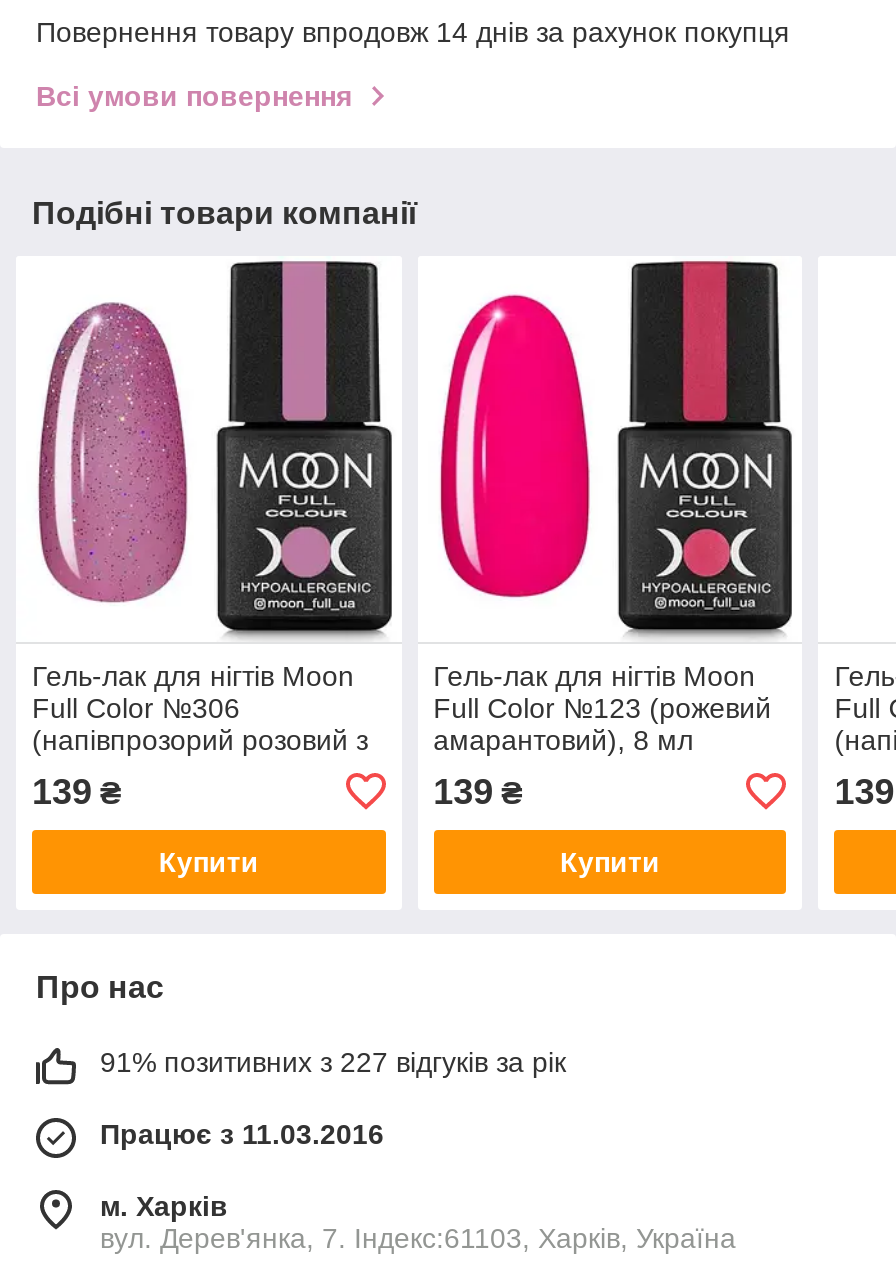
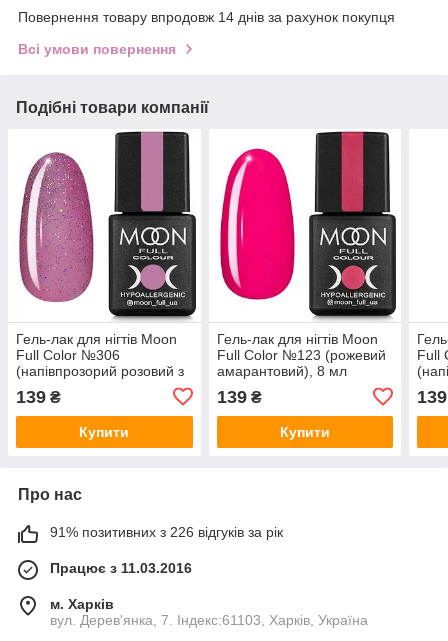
[100,1046,566,1078] 91% позитивних з 227 відгуків за рік -> [50,524,283,540] 91% позитивних з 226 відгуків за рік

